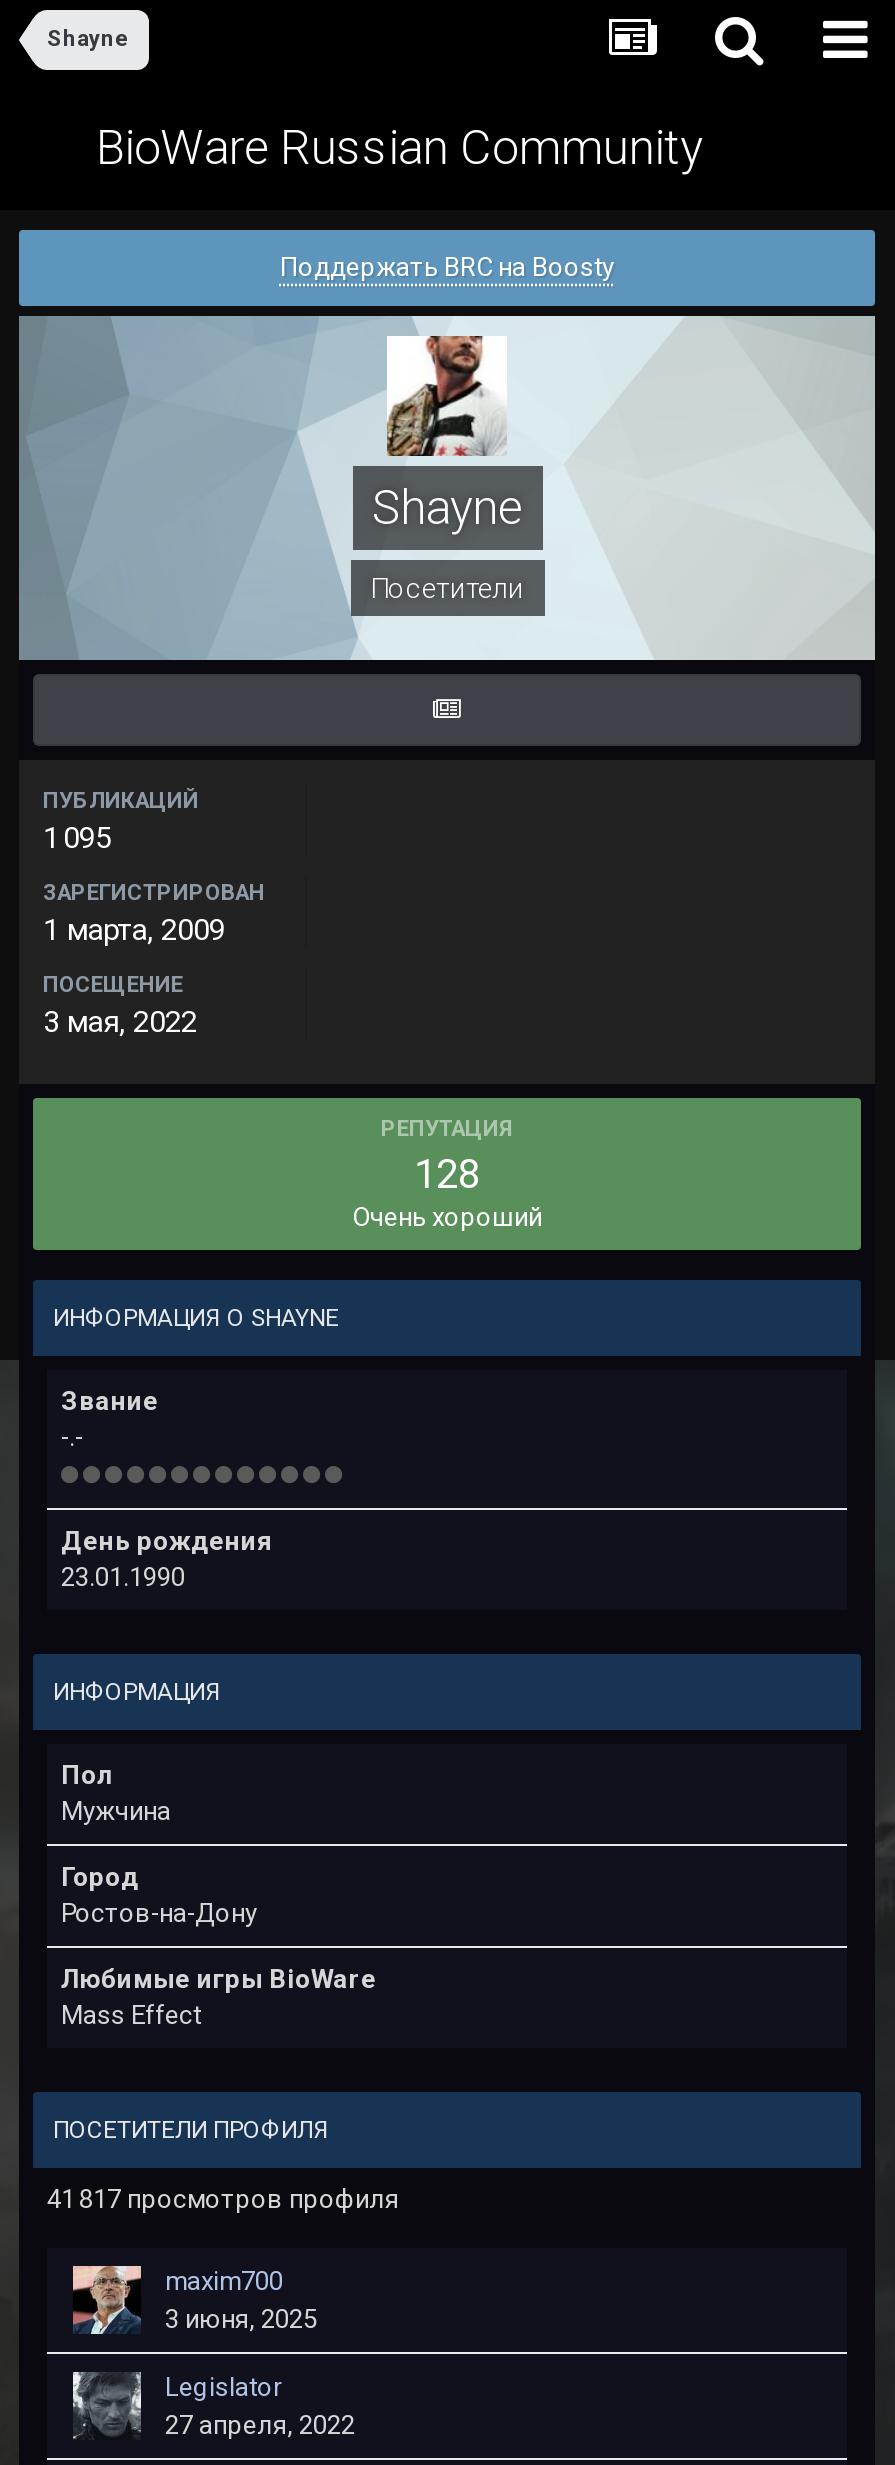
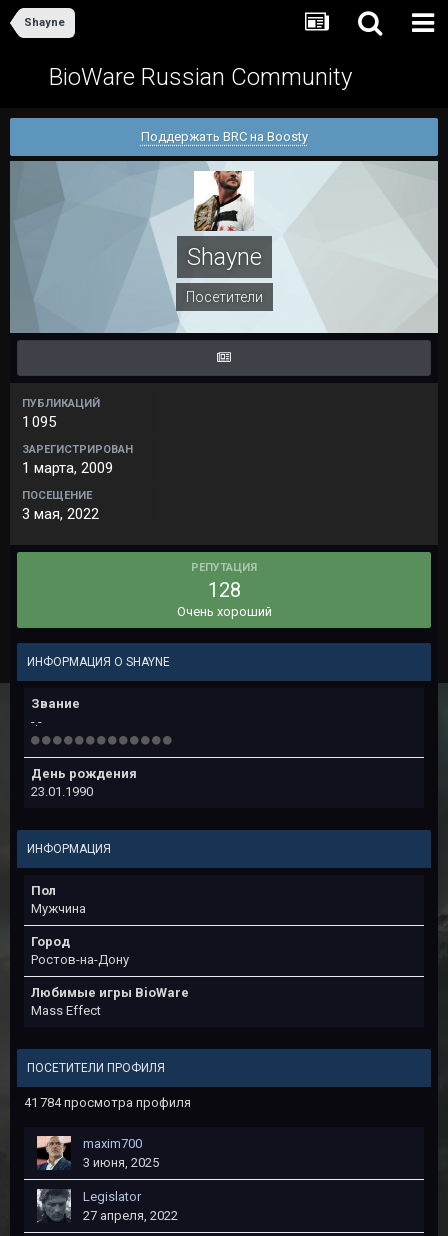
[47,2184,399,2214] 41 817 просмотров профиля -> [24,1095,191,1110] 41 784 просмотра профиля

